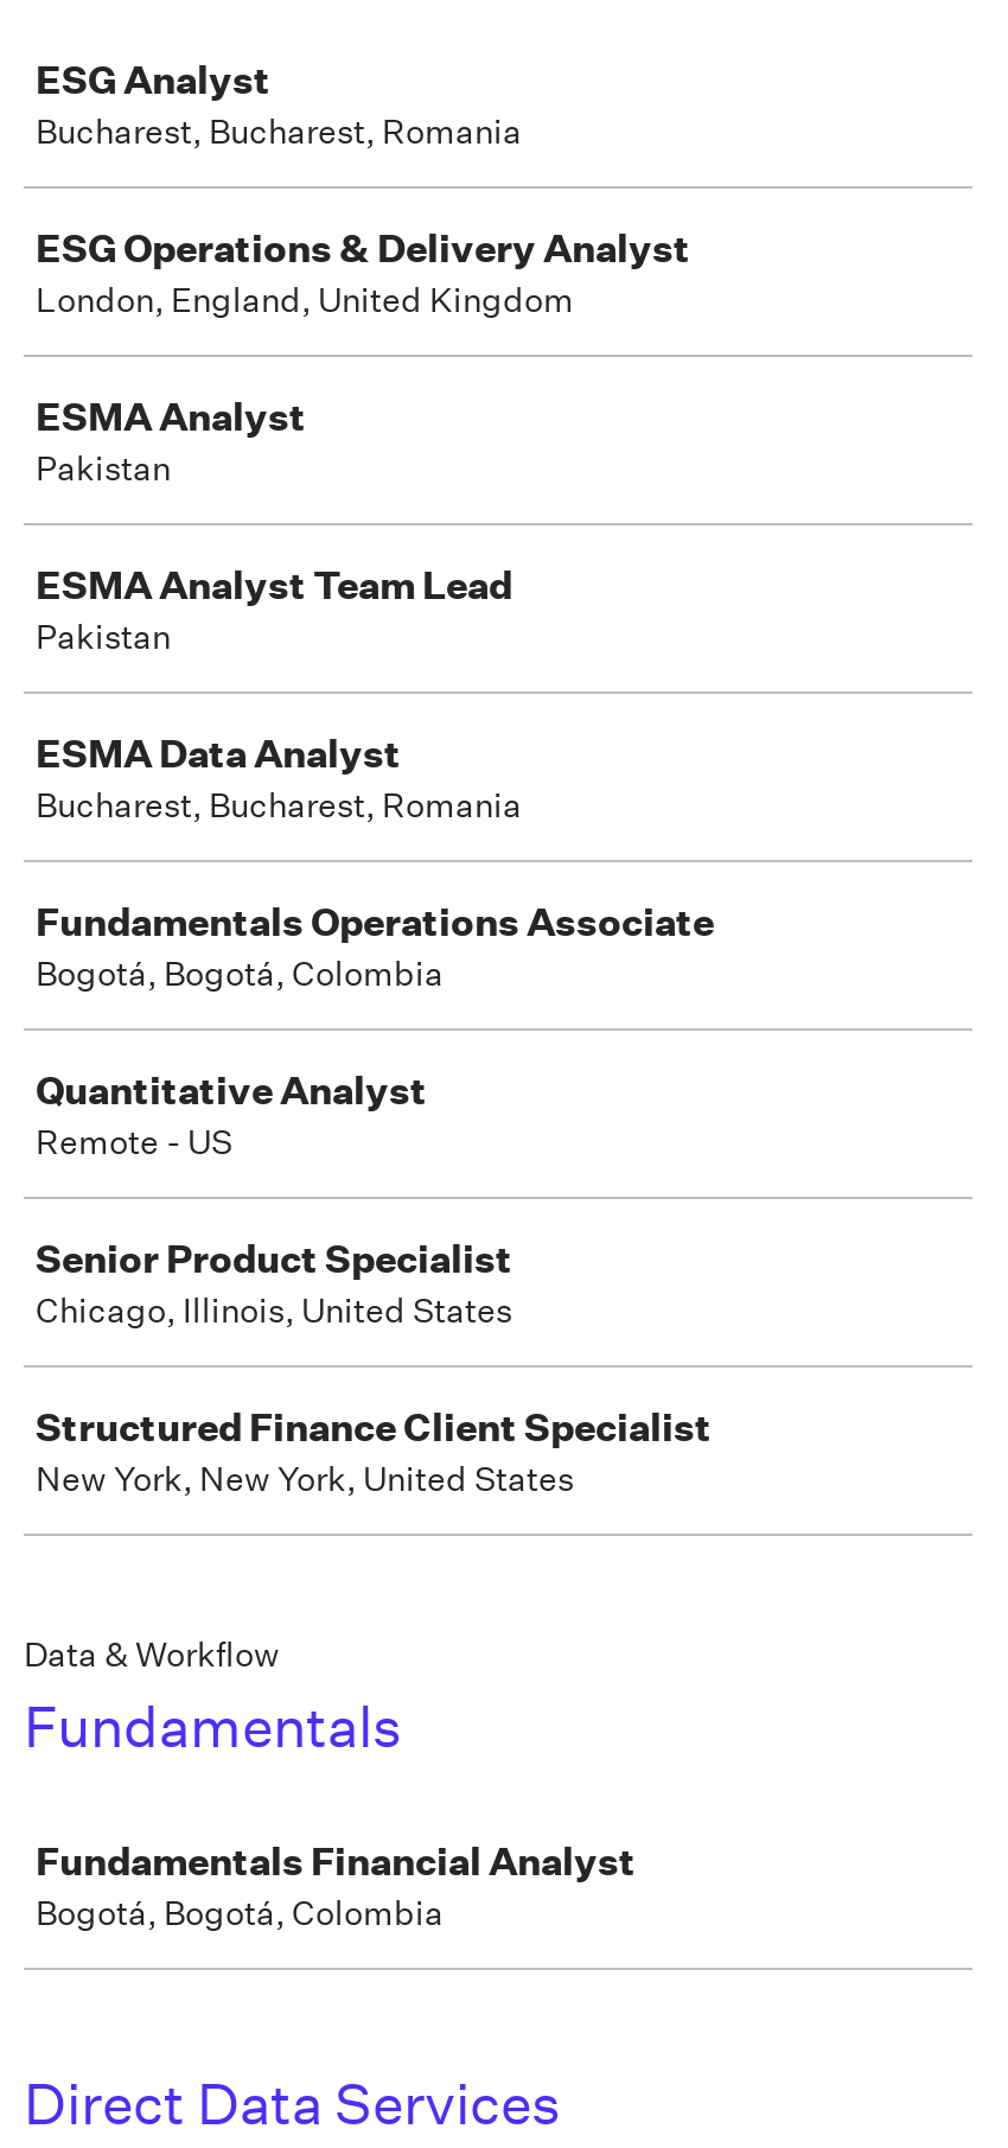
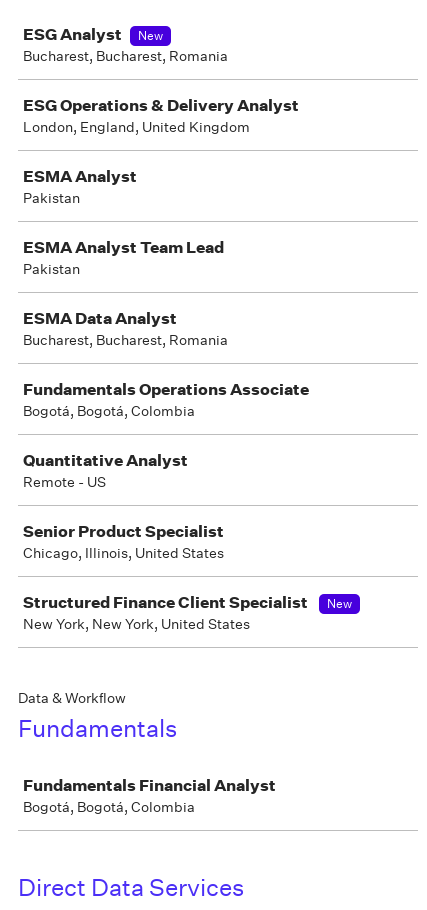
none -> [138,27,163,44] New
none -> [327,595,352,612] New

